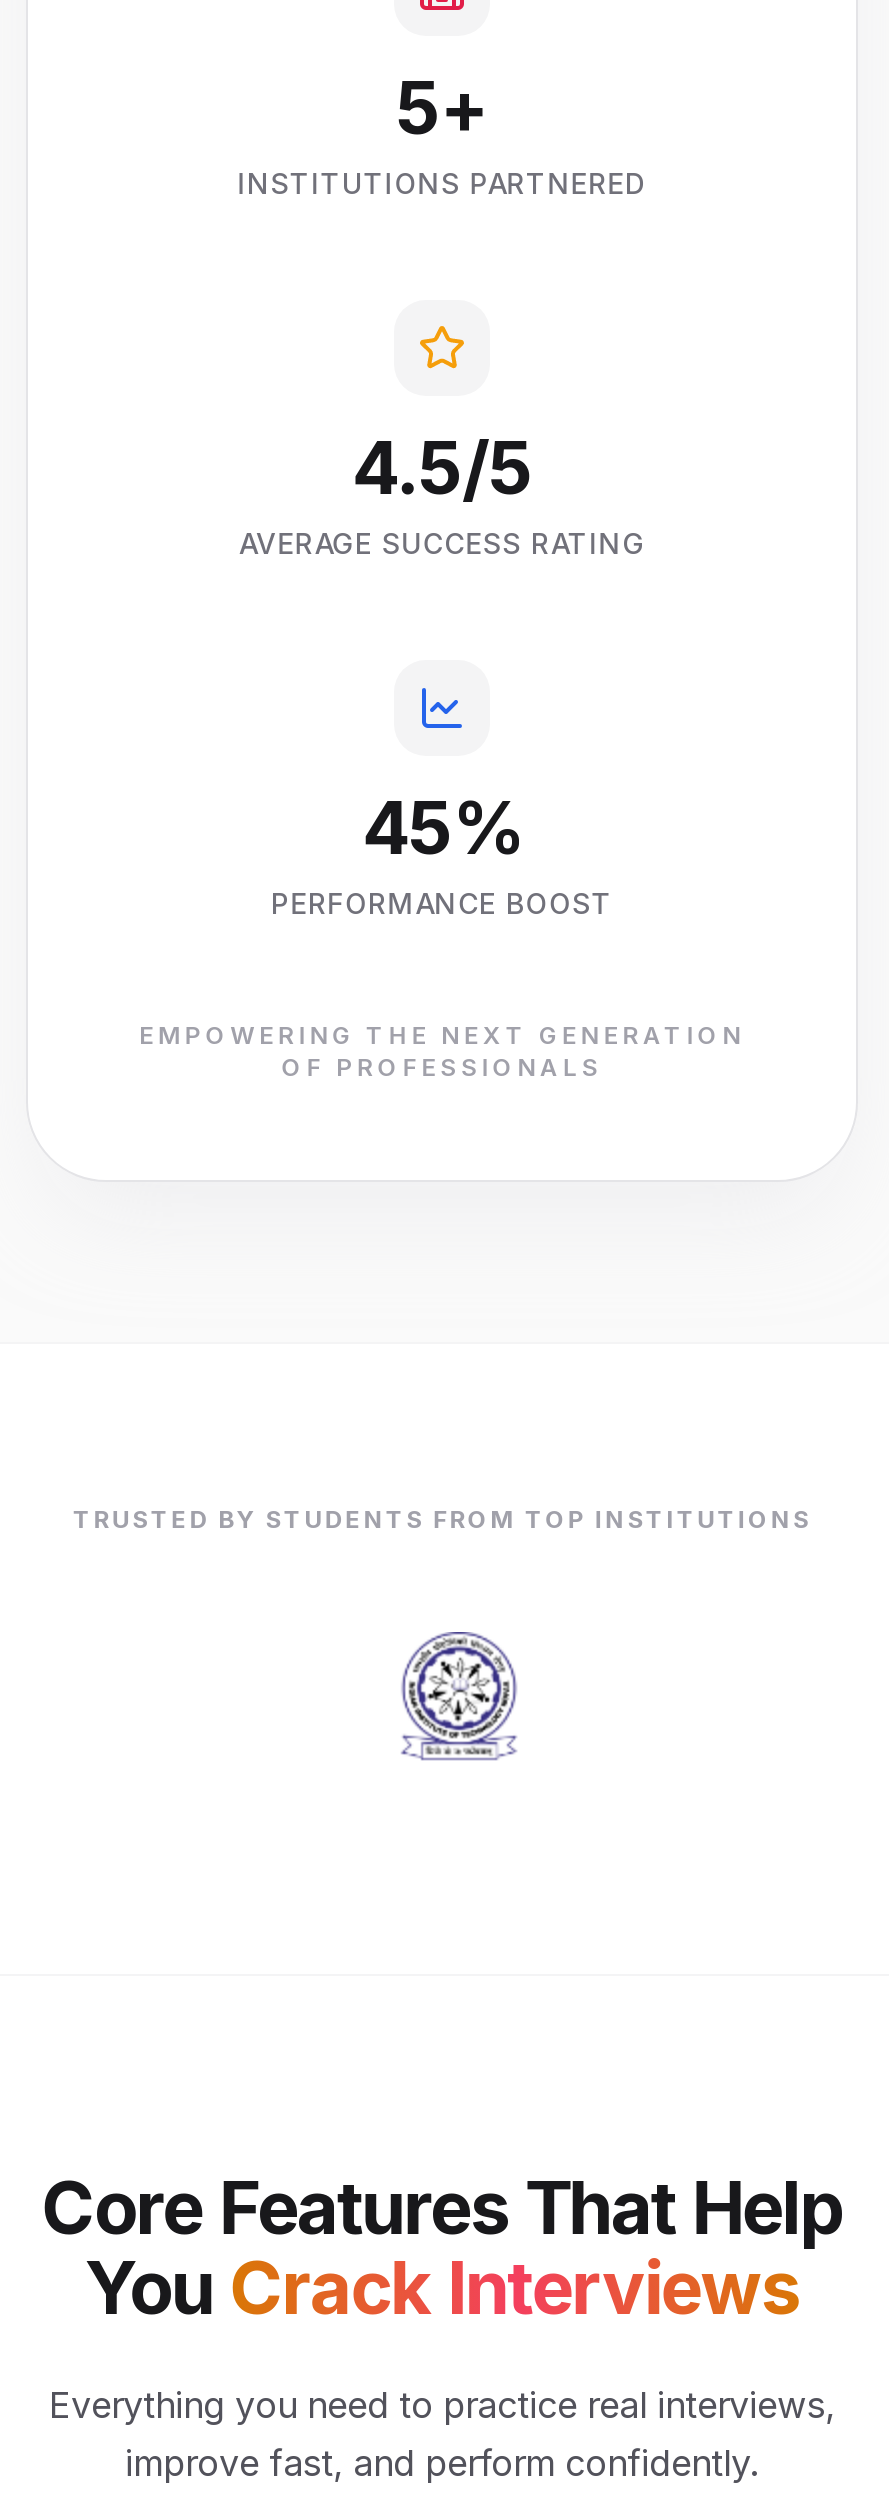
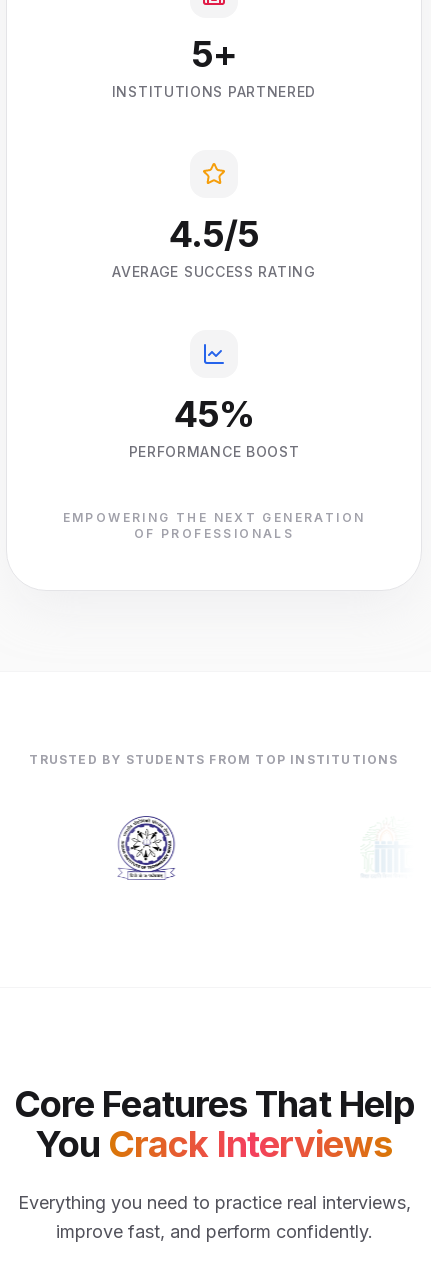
none -> [117,815,176,881] [image]
[400,1630,518,1762] [image] -> none

